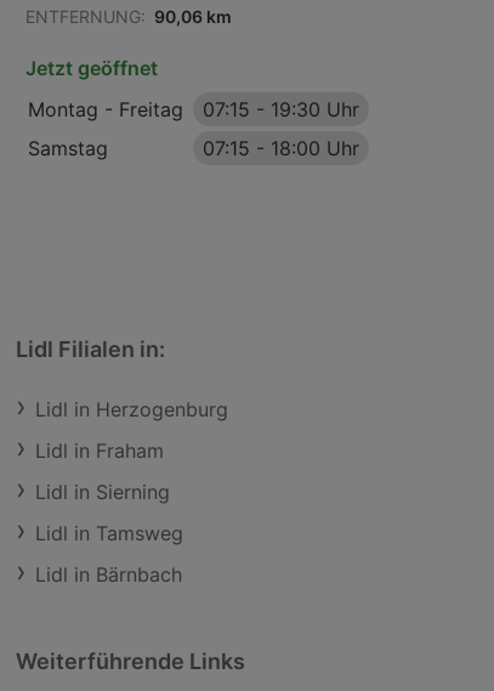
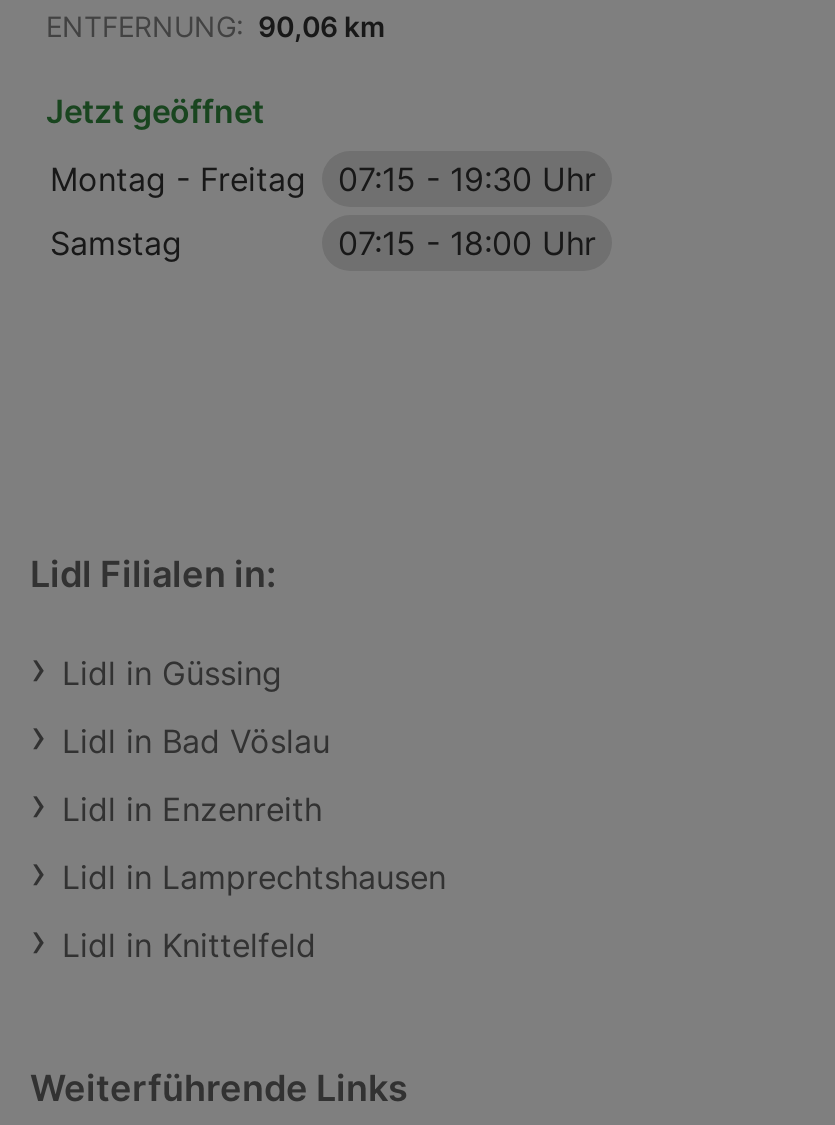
[35,397,228,422] Lidl in Herzogenburg -> [62,653,282,693] Lidl in Güssing
[35,439,164,463] Lidl in Fraham -> [62,721,330,761] Lidl in Bad Vöslau
[35,480,170,504] Lidl in Sierning -> [62,789,322,829] Lidl in Enzenreith
[35,521,183,546] Lidl in Tamsweg -> [62,857,446,897] Lidl in Lamprechtshausen
[35,563,182,587] Lidl in Bärnbach -> [62,925,316,965] Lidl in Knittelfeld

